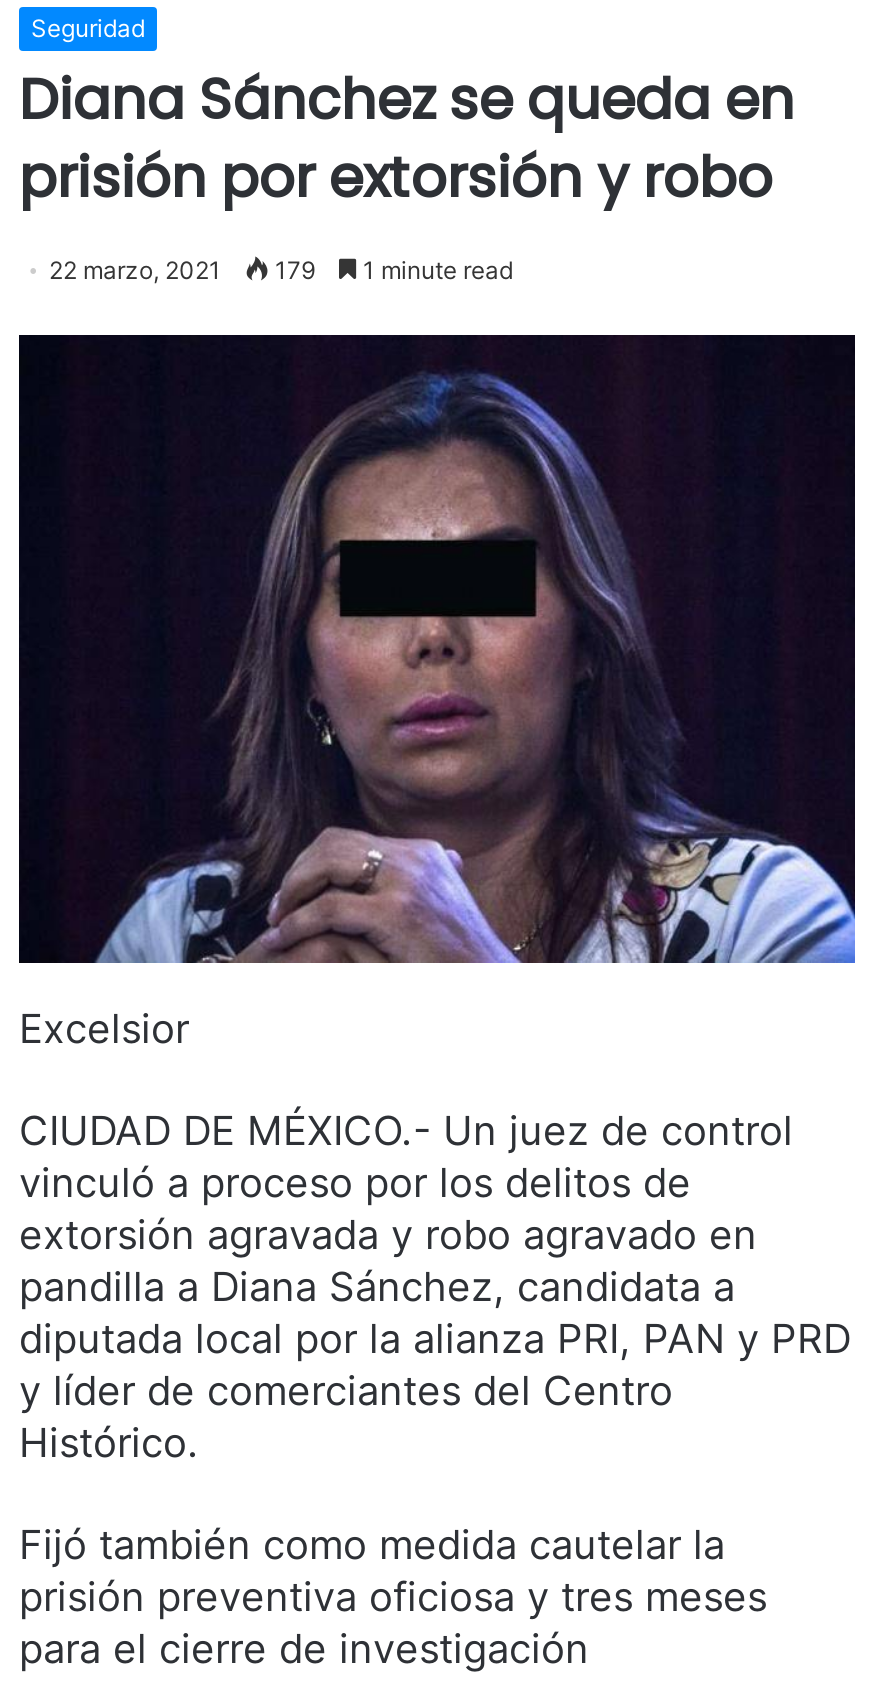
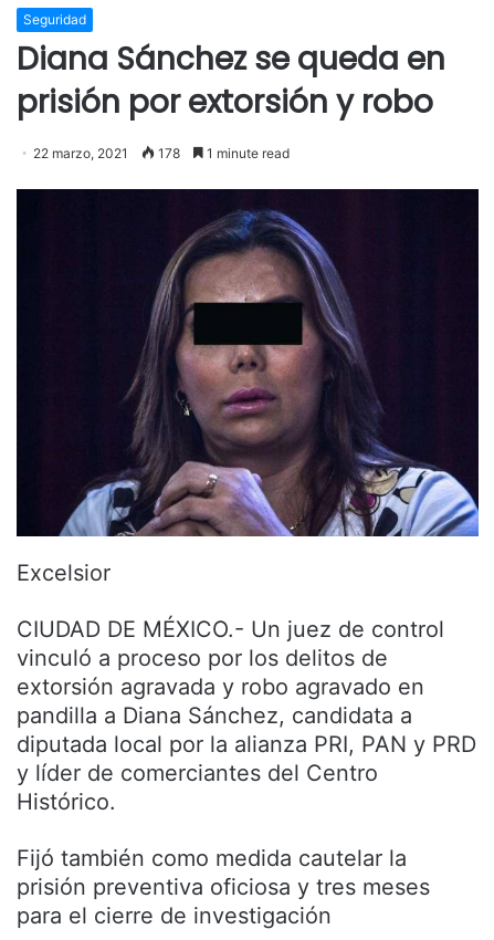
[49,256,513,286] 22 marzo, 2021 179 1 minute read -> [33,145,290,162] 22 marzo, 2021 178 1 minute read

